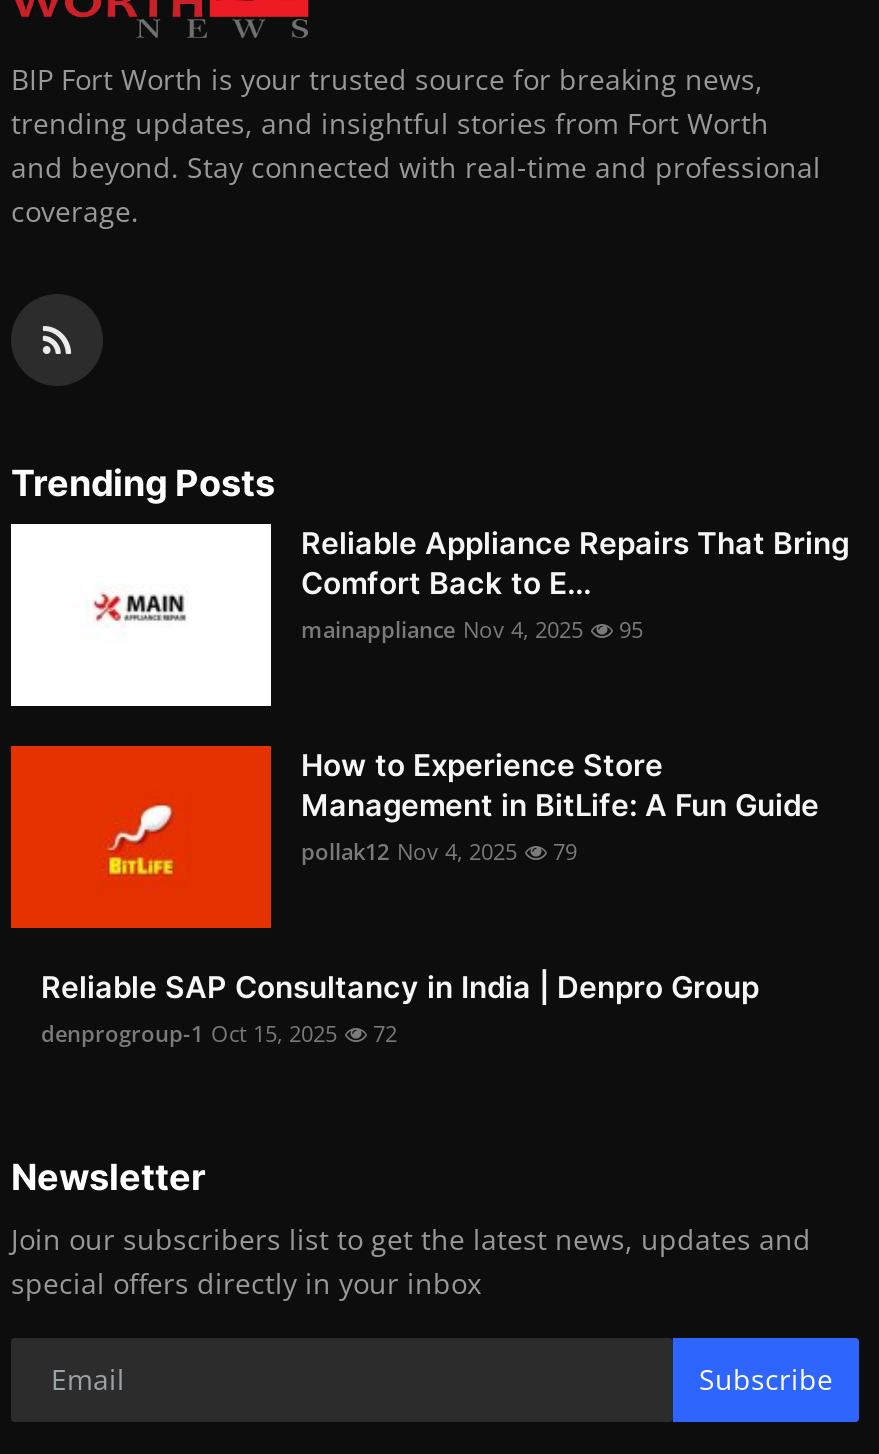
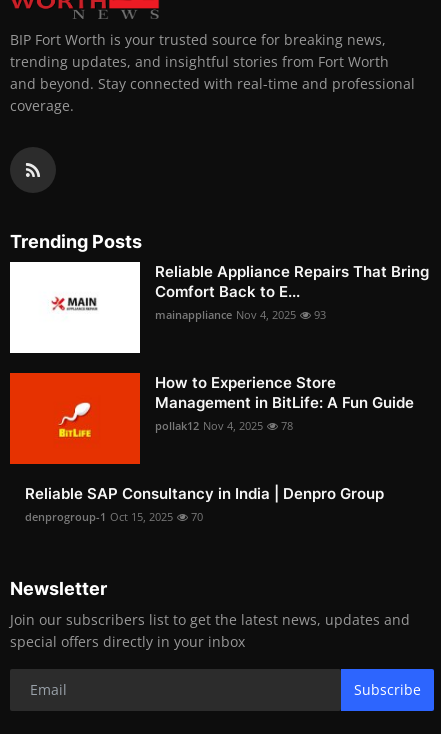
[301,614,643,644] mainappliance Nov 4, 2025 95 -> [155,307,326,322] mainappliance Nov 4, 2025 93
[301,836,577,866] pollak12 Nov 4, 2025 79 -> [155,418,293,433] pollak12 Nov 4, 2025 78
[41,1018,397,1048] denprogroup-1 Oct 15, 2025 72 -> [25,509,203,524] denprogroup-1 Oct 15, 2025 70

